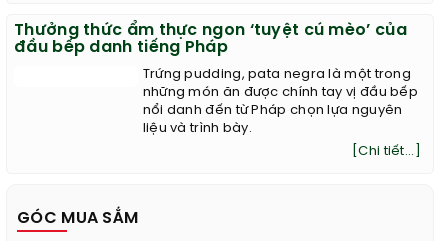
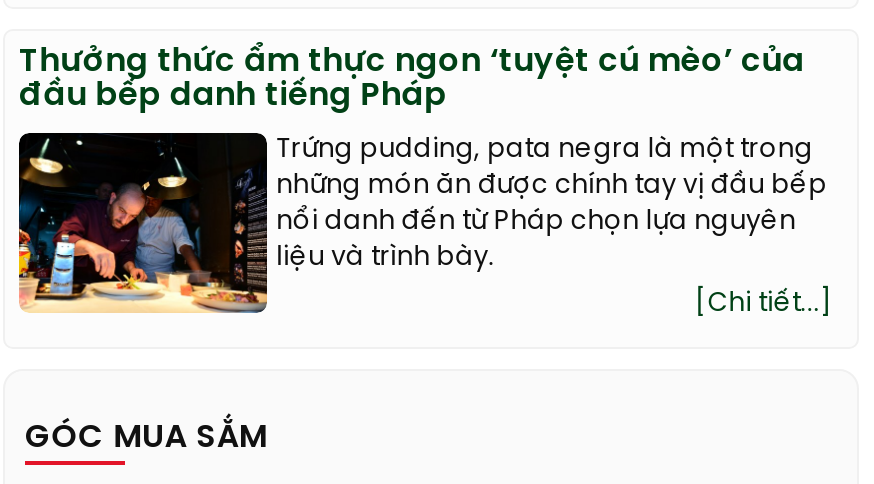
none -> [17,130,269,314] [image]

